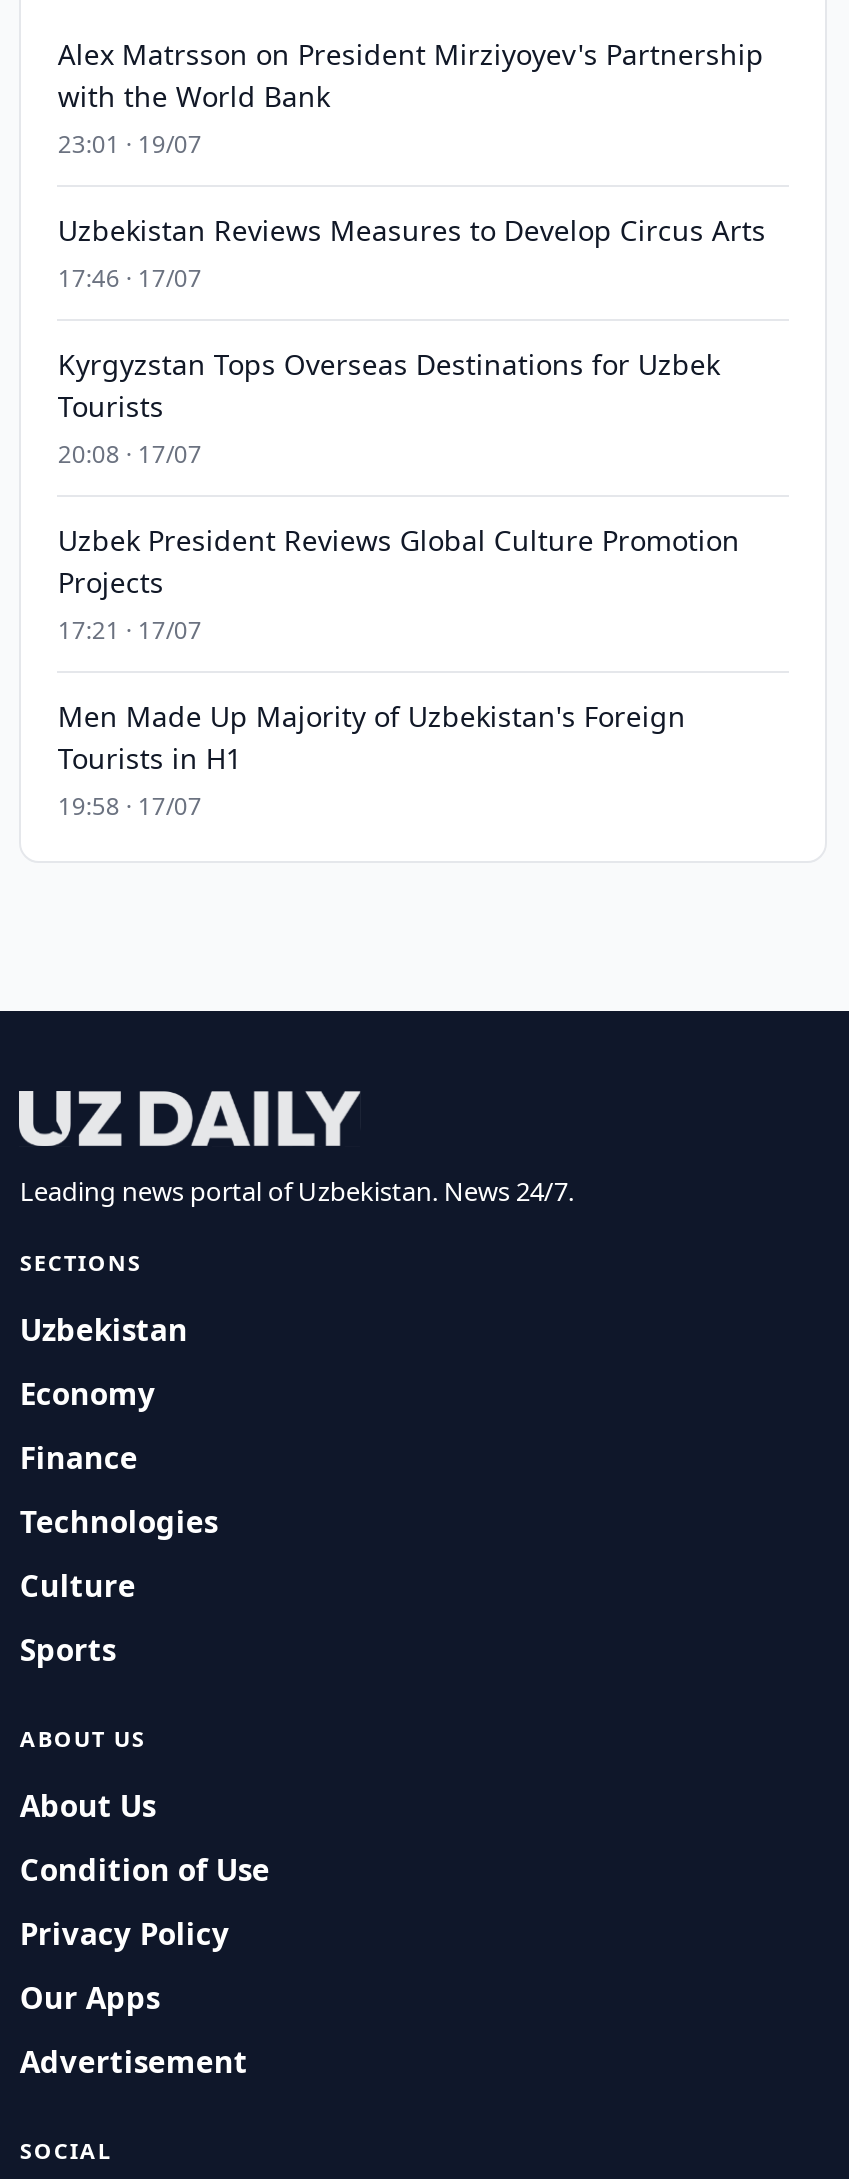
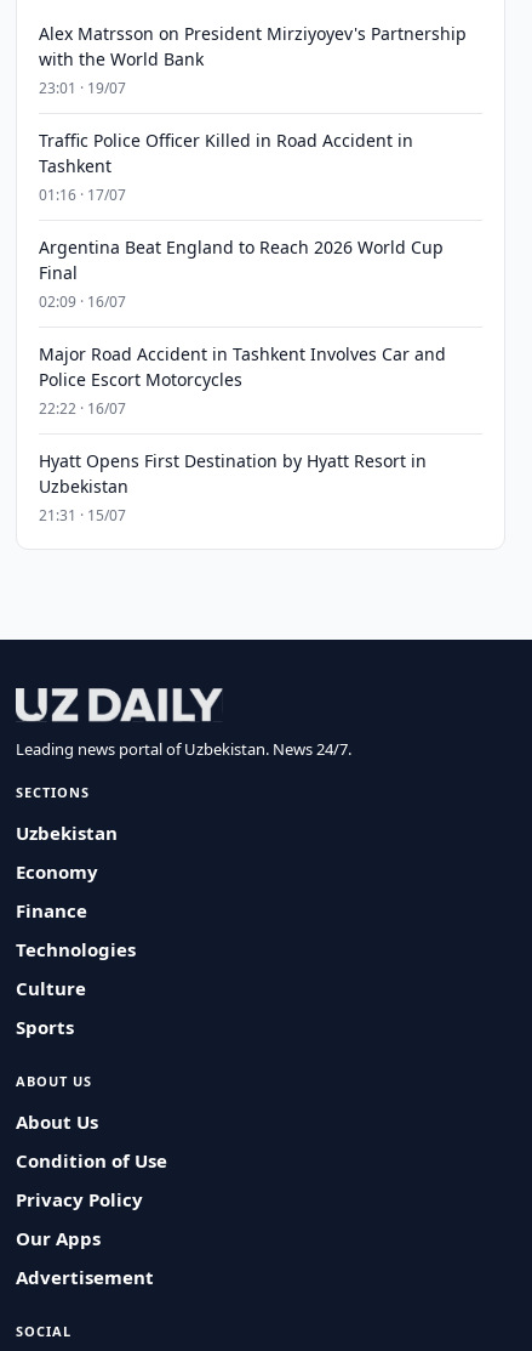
[58,211,766,295] Uzbekistan Reviews Measures to Develop Circus Arts | 17:46 · 17/07 -> [39,129,414,205] Traffic Police Officer Killed in Road Accident in | Tashkent | 01:16 · 17/07
[58,345,720,471] Kyrgyzstan Tops Overseas Destinations for Uzbek | Tourists | 20:08 · 17/07 -> [39,235,444,312] Argentina Beat England to Reach 2026 World Cup | Final | 02:09 · 16/07
[58,521,740,647] Uzbek President Reviews Global Culture Promotion | Projects | 17:21 · 17/07 -> [39,342,446,419] Major Road Accident in Tashkent Involves Car and | Police Escort Motorcycles | 22:22 · 16/07
[58,697,686,823] Men Made Up Majority of Uzbekistan's Foreign | Tourists in H1 | 19:58 · 17/07 -> [39,449,427,526] Hyatt Opens First Destination by Hyatt Resort in | Uzbekistan | 21:31 · 15/07

